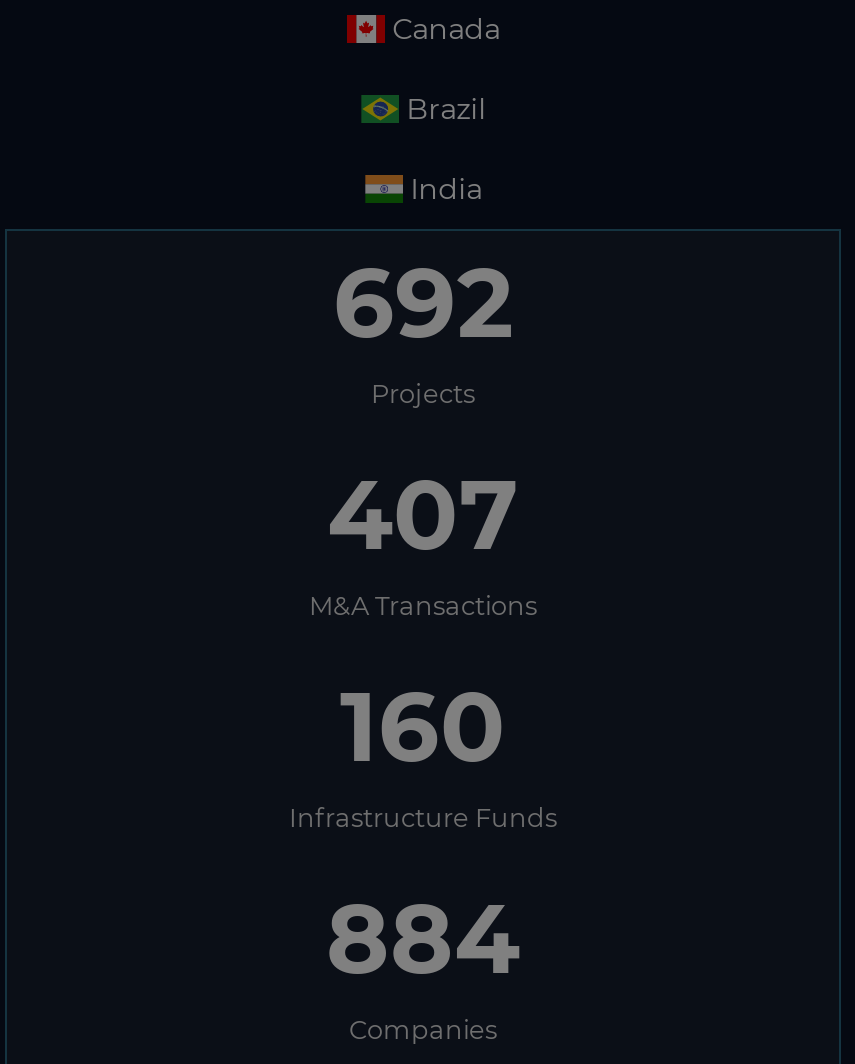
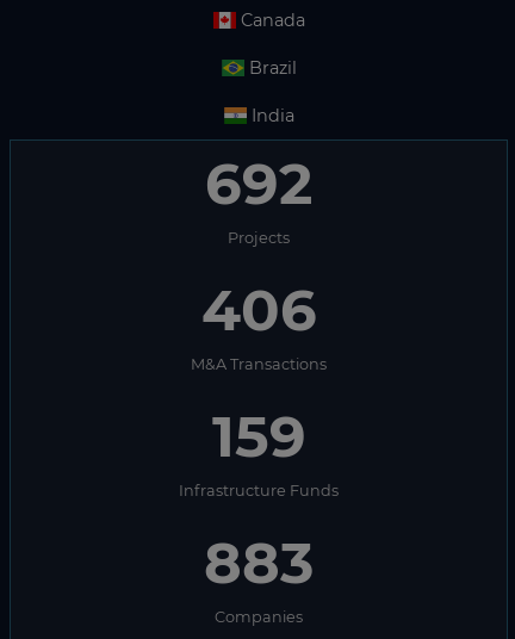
[327,458,519,574] 407 -> [201,276,317,345] 406
[340,670,506,786] 160 -> [212,402,306,471] 159
[326,882,520,998] 884 -> [204,528,314,598] 883

